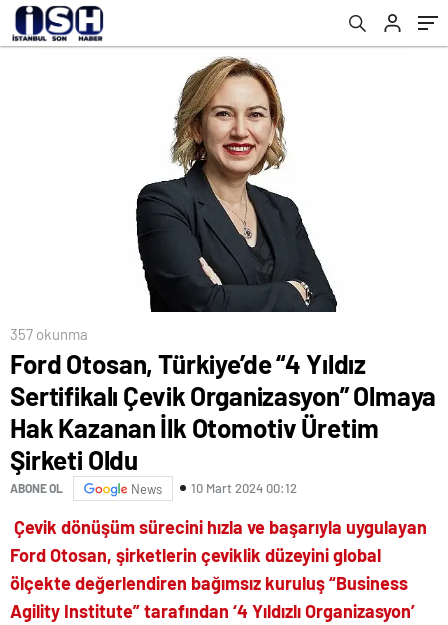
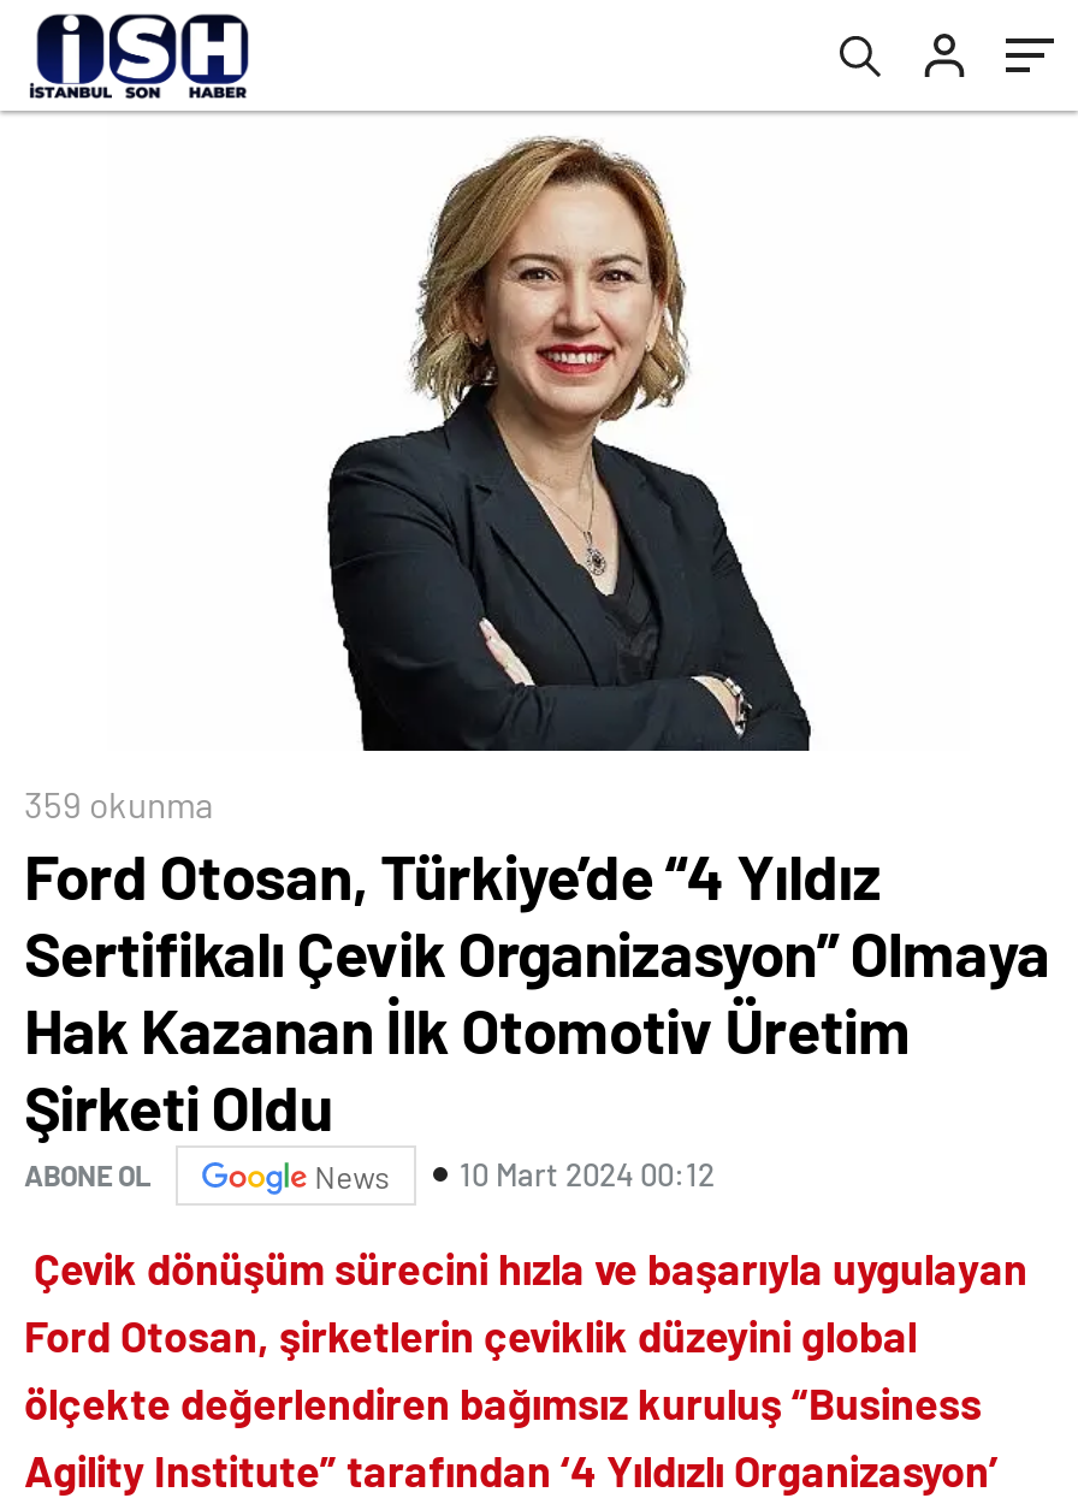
[10,325,88,343] 357 okunma -> [24,781,214,824] 359 okunma

